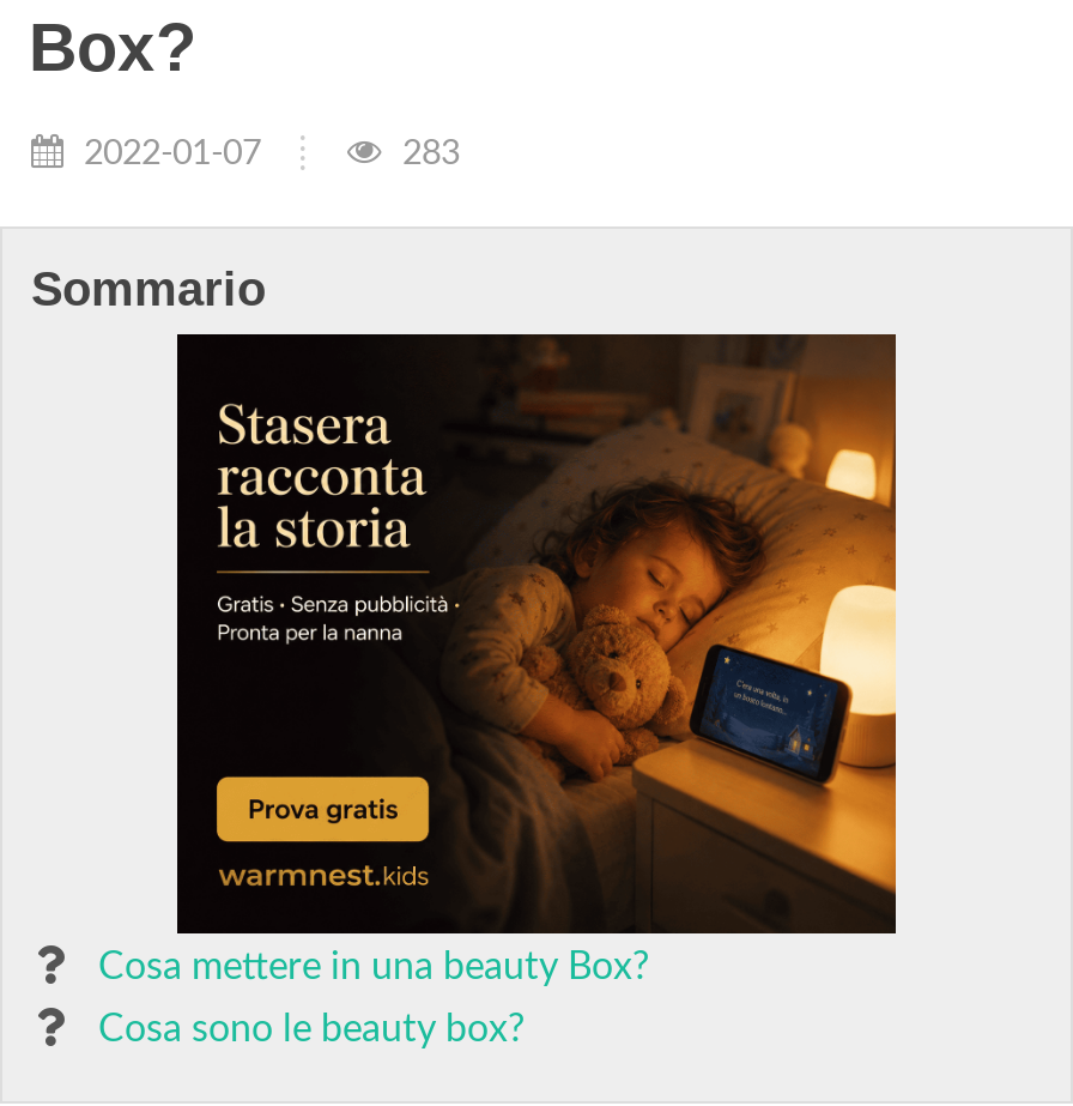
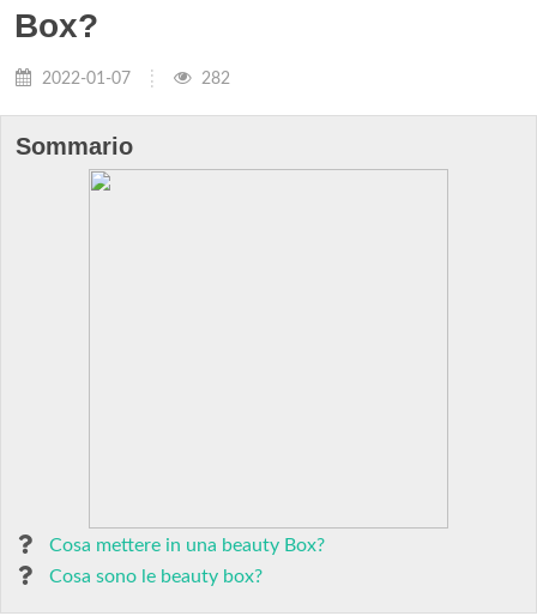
[393,135,460,171] 283 -> [197,70,230,87] 282
[175,332,898,933] [image] -> none

